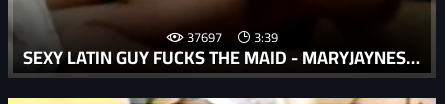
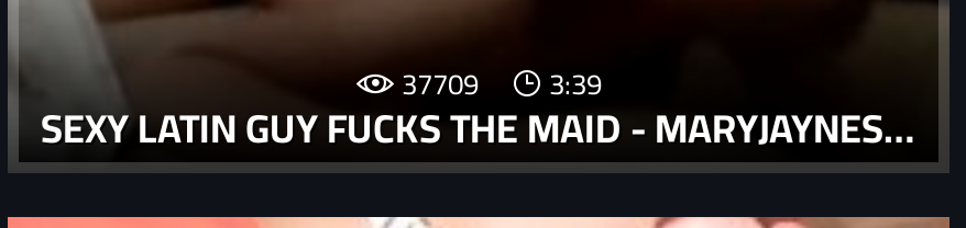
[187,25,278,49] 37697 3:39 -> [402,55,602,108] 37709 3:39

